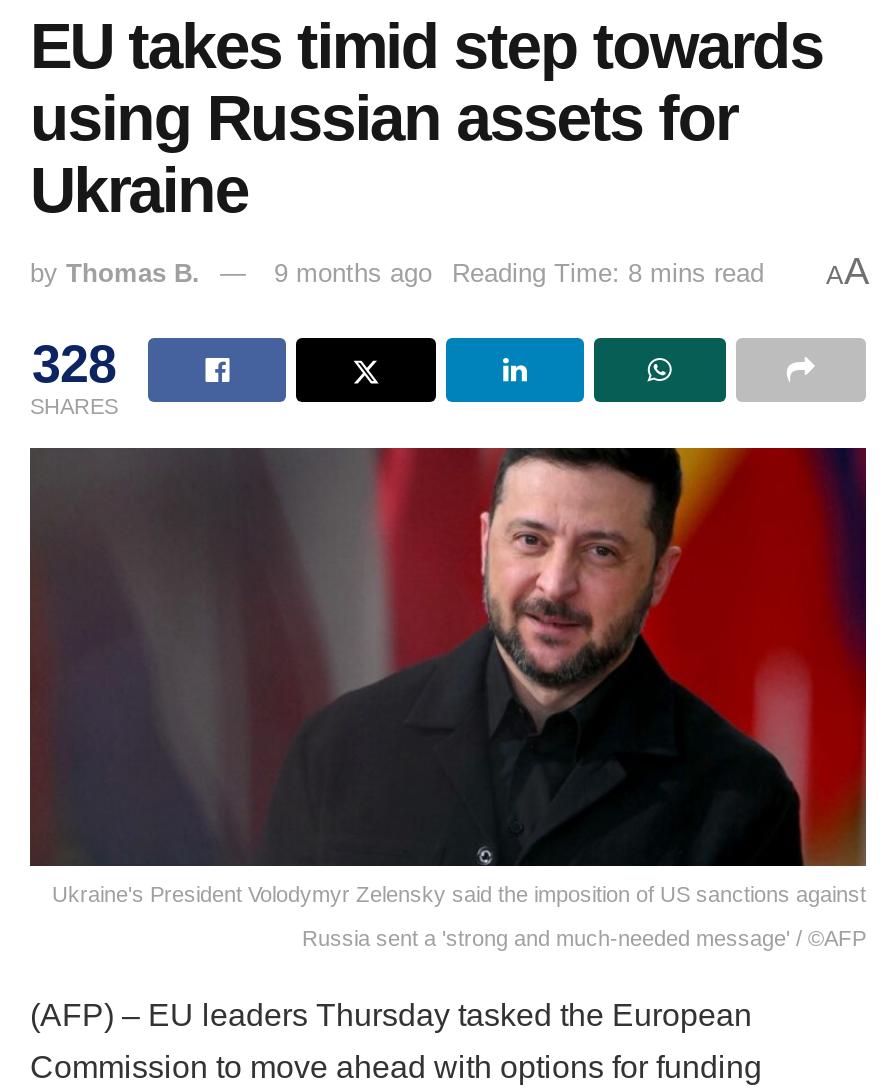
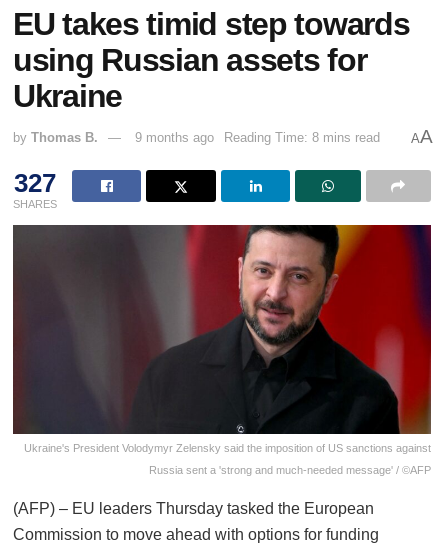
[32,334,116,394] 328 -> [14,168,56,198] 327

